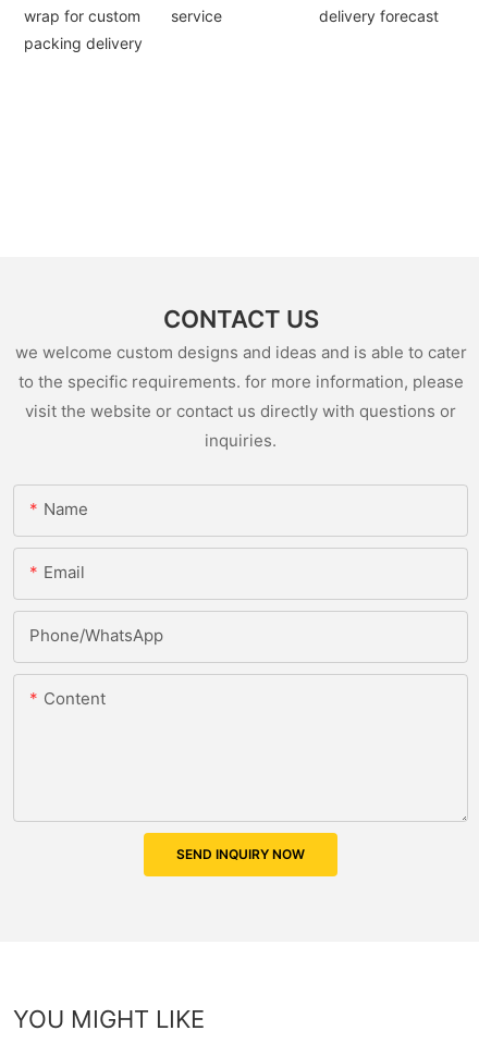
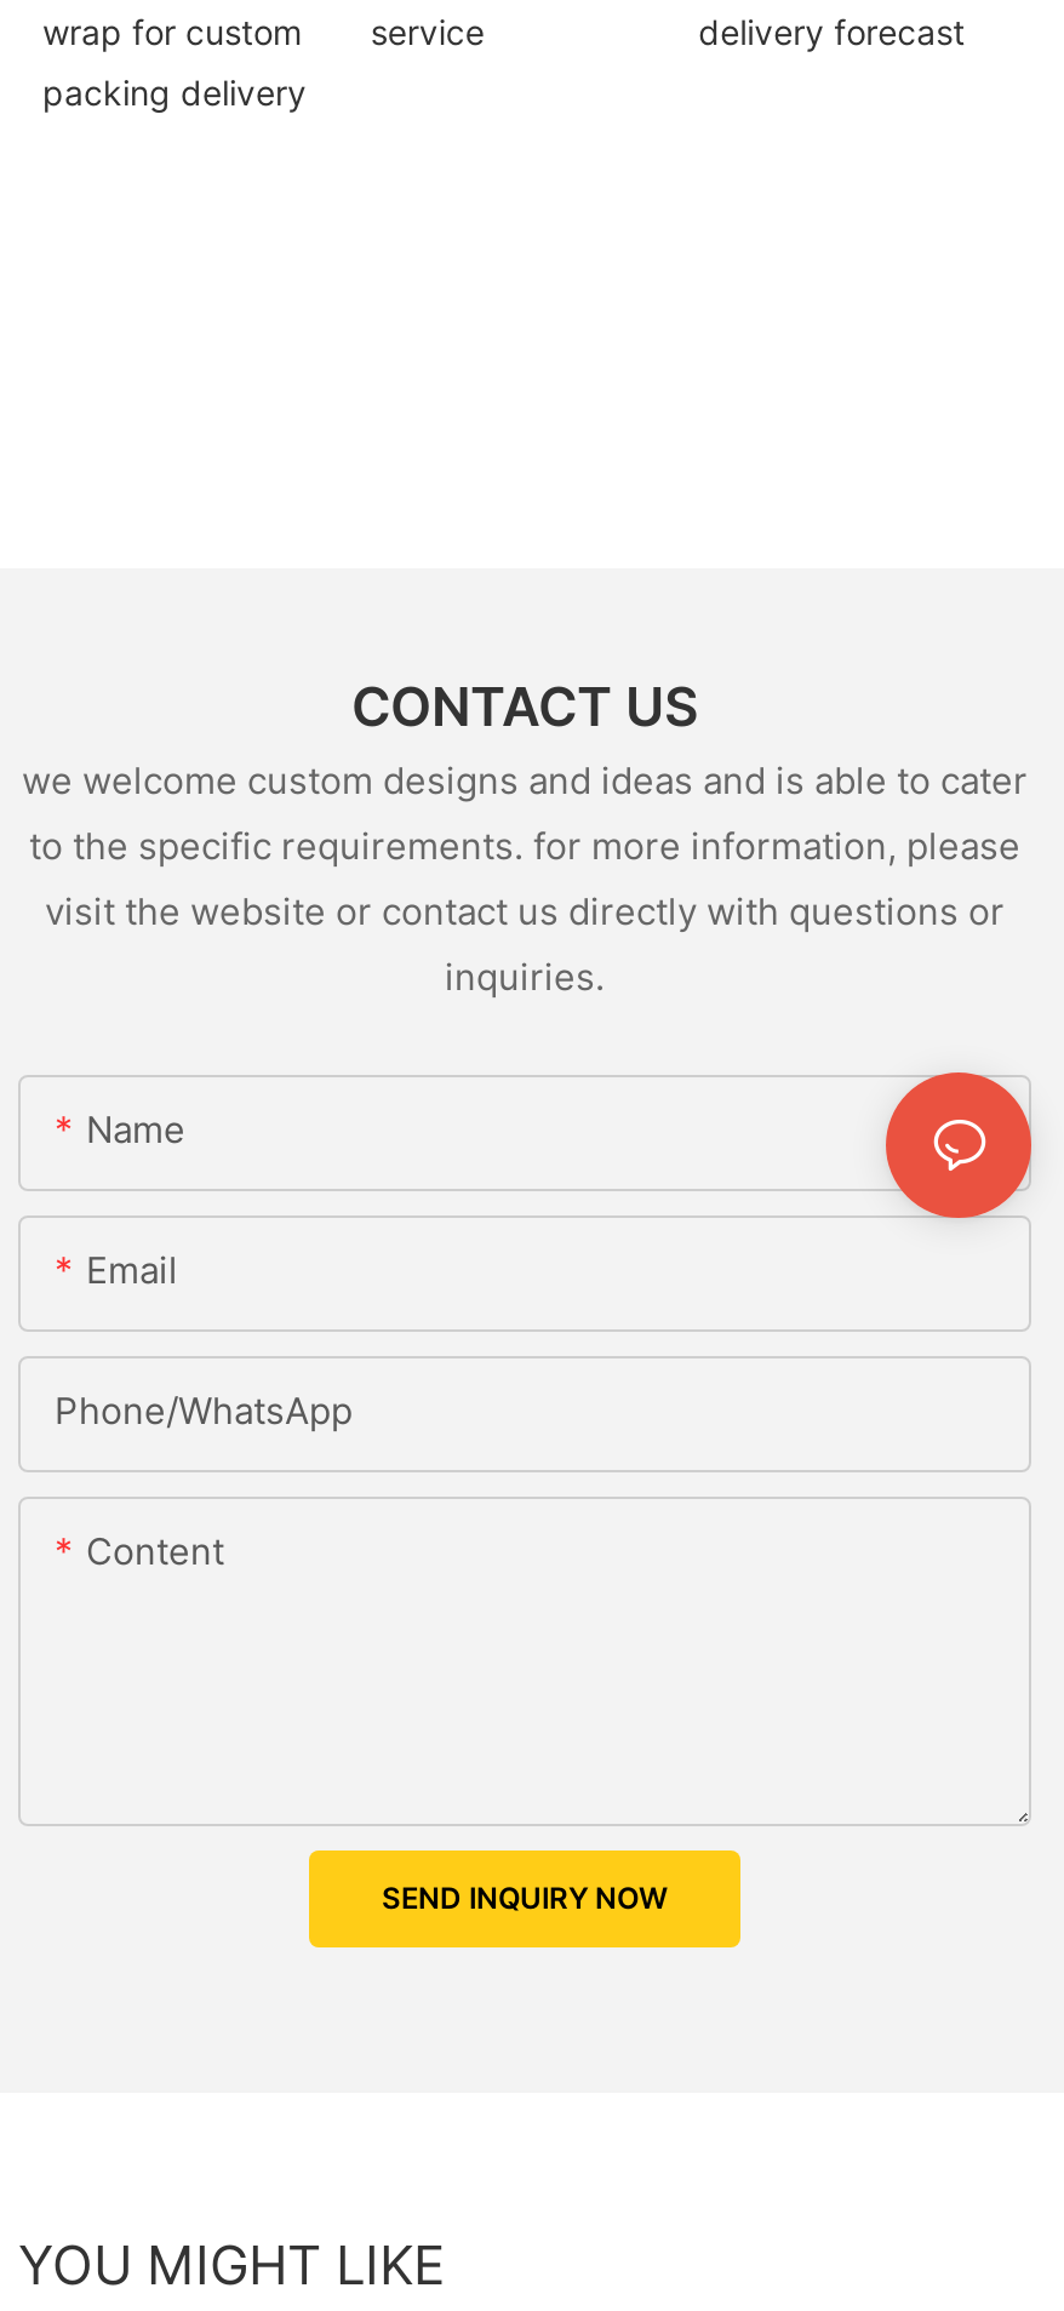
none -> [883,1070,1034,1220] [image]

